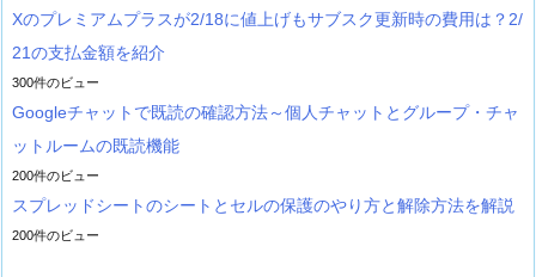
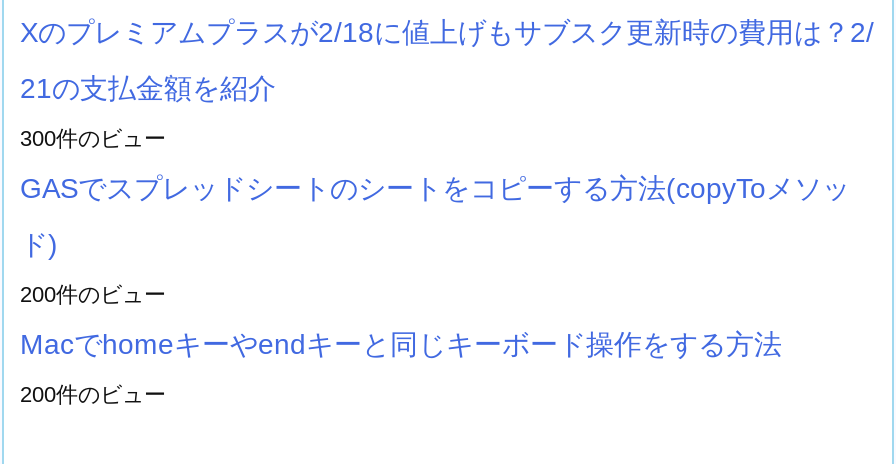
[12,103,519,122] Googleチャットで既読の確認方法～個人チャットとグループ・チャ -> [20,172,850,204] GASでスプレッドシートのシートをコピーする方法(copyToメソッ
[12,136,179,155] ットルームの既読機能 -> [20,228,58,260] ド)
[12,196,514,215] スプレッドシートのシートとセルの保護のやり方と解除方法を解説 -> [20,328,782,360] Macでhomeキーやendキーと同じキーボード操作をする方法

